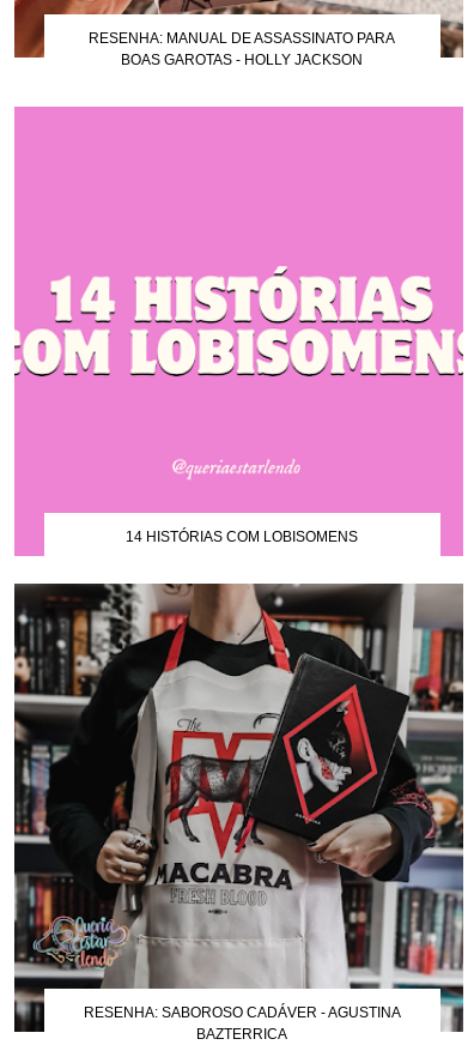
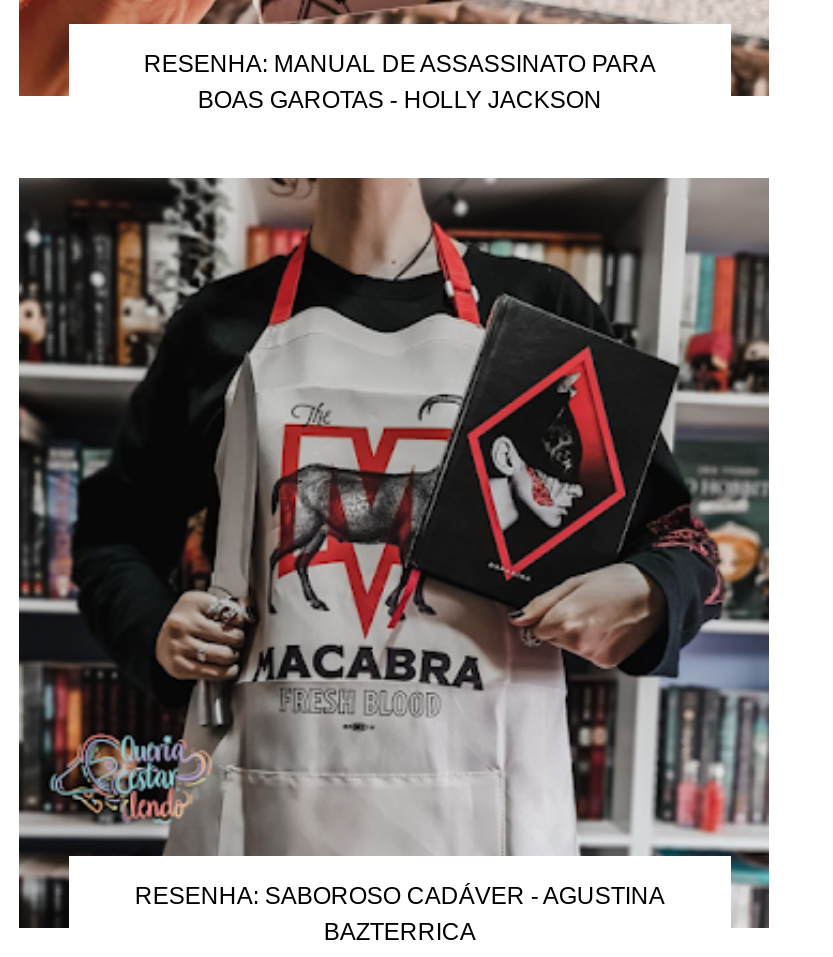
[14,107,463,556] [image] | 14 HISTÓRIAS COM LOBISOMENS -> none

